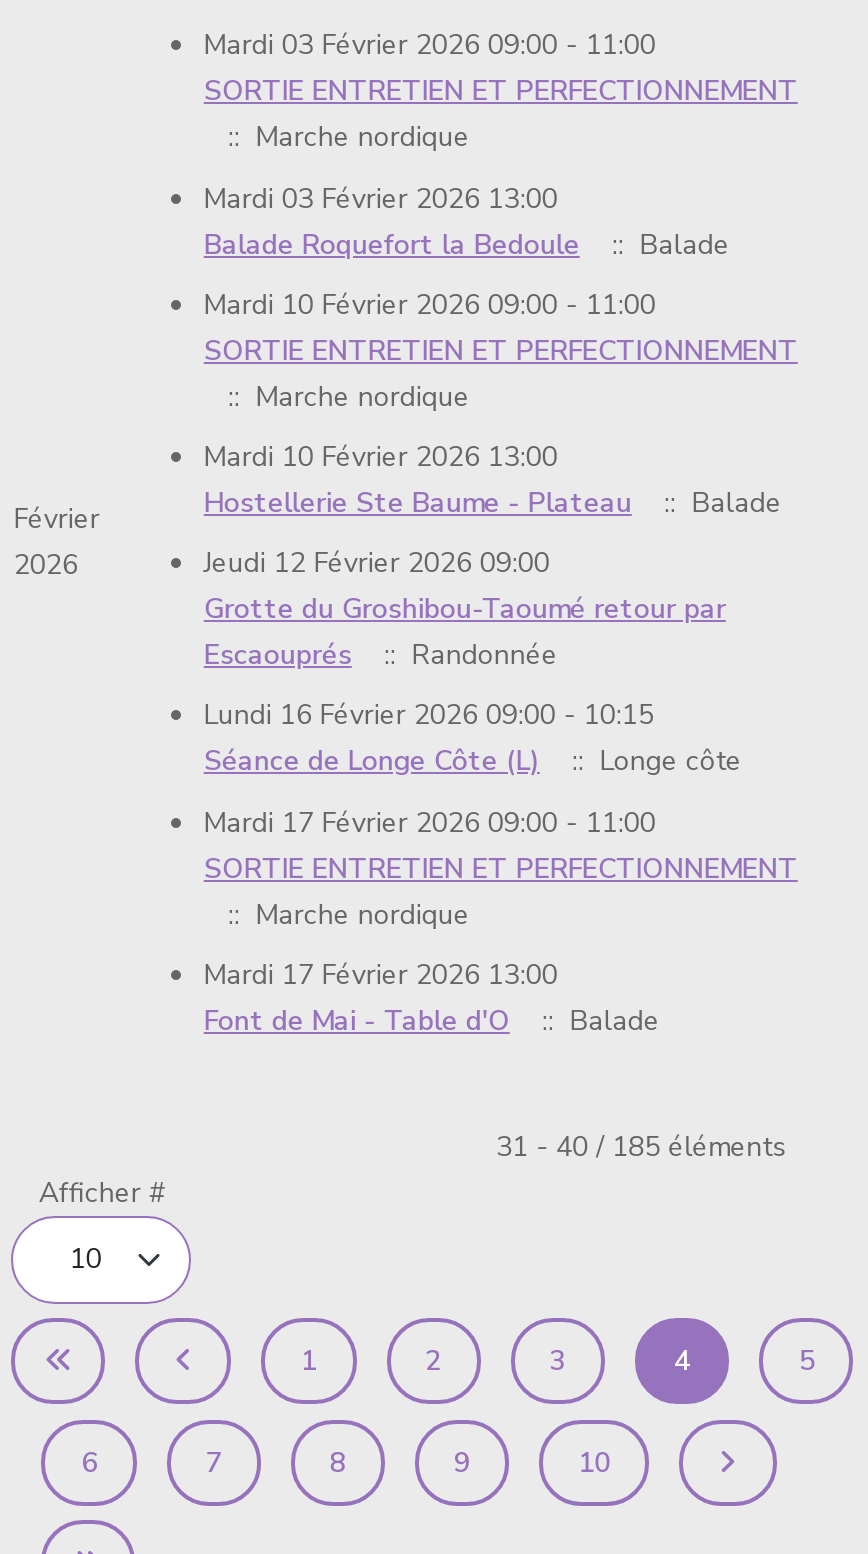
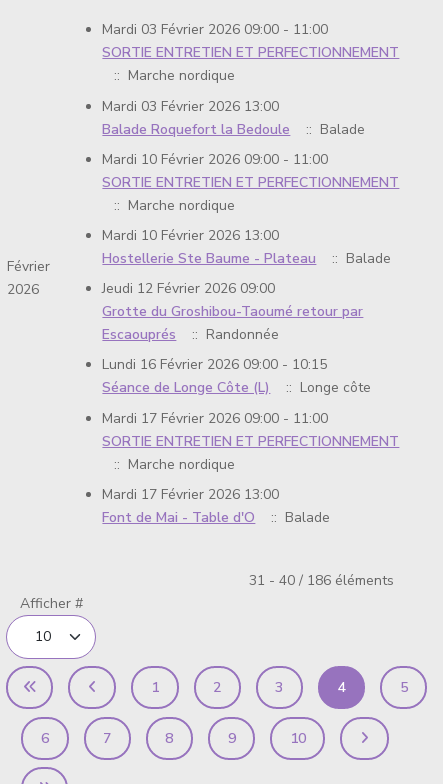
[496,1128,786,1166] 31 - 40 / 185 éléments -> [249,571,394,590] 31 - 40 / 186 éléments

